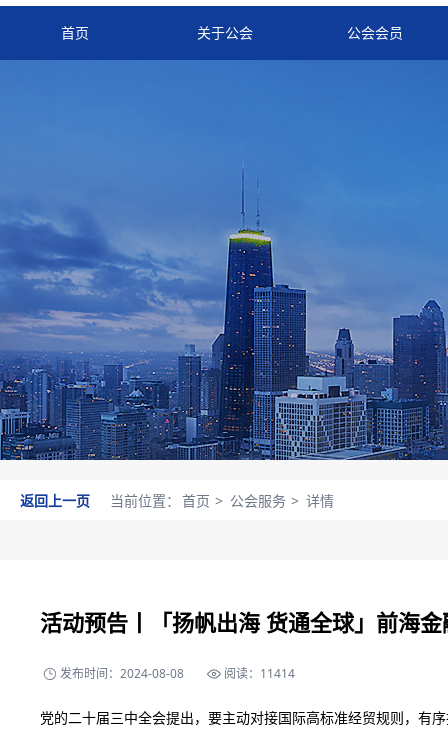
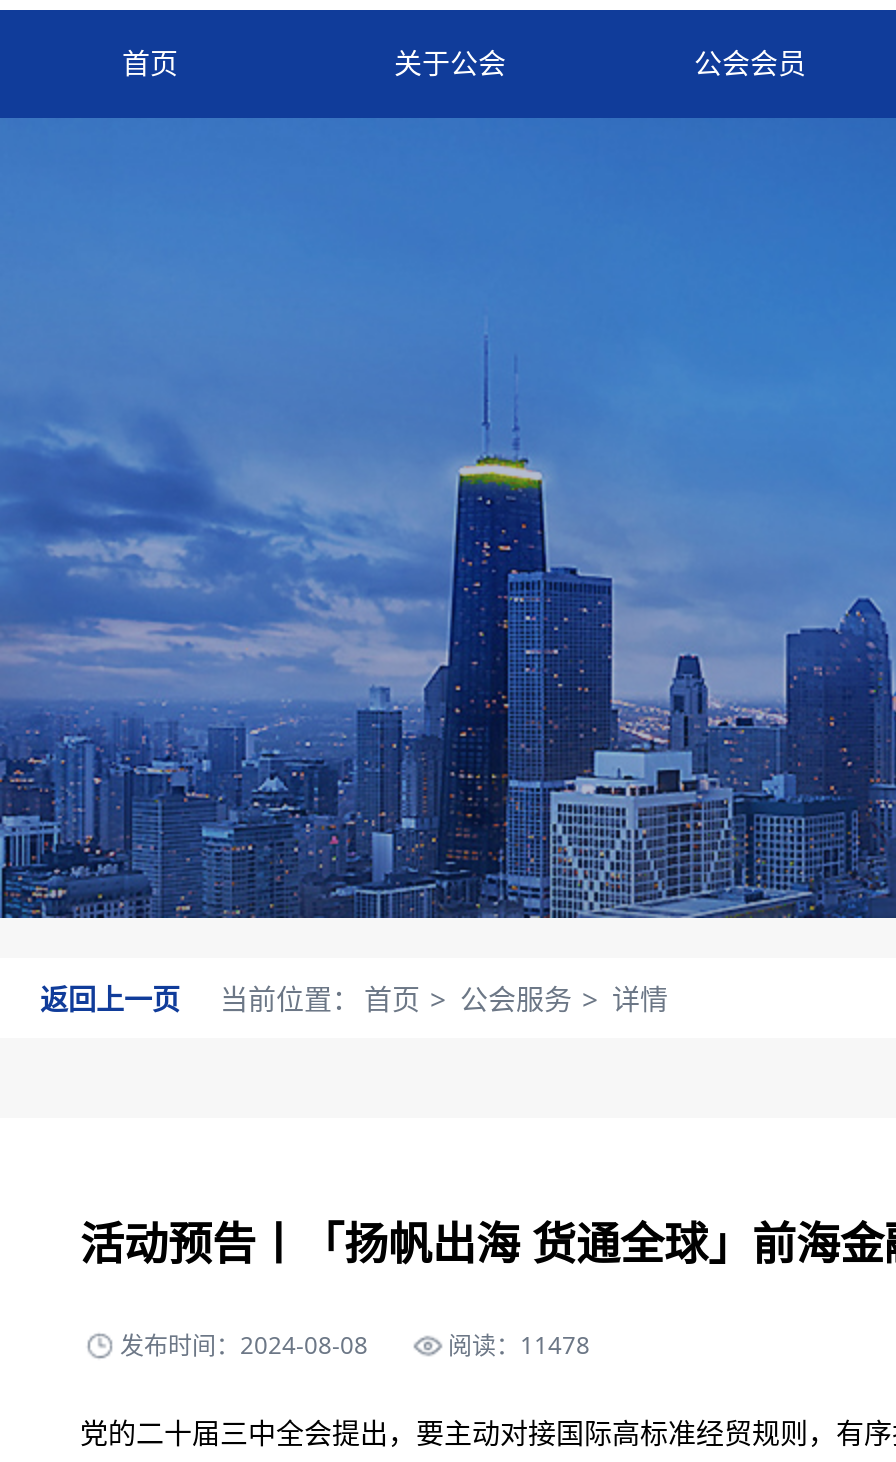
[224,665,295,682] 阅读：11414 -> [448,1328,590,1362] 阅读：11478

